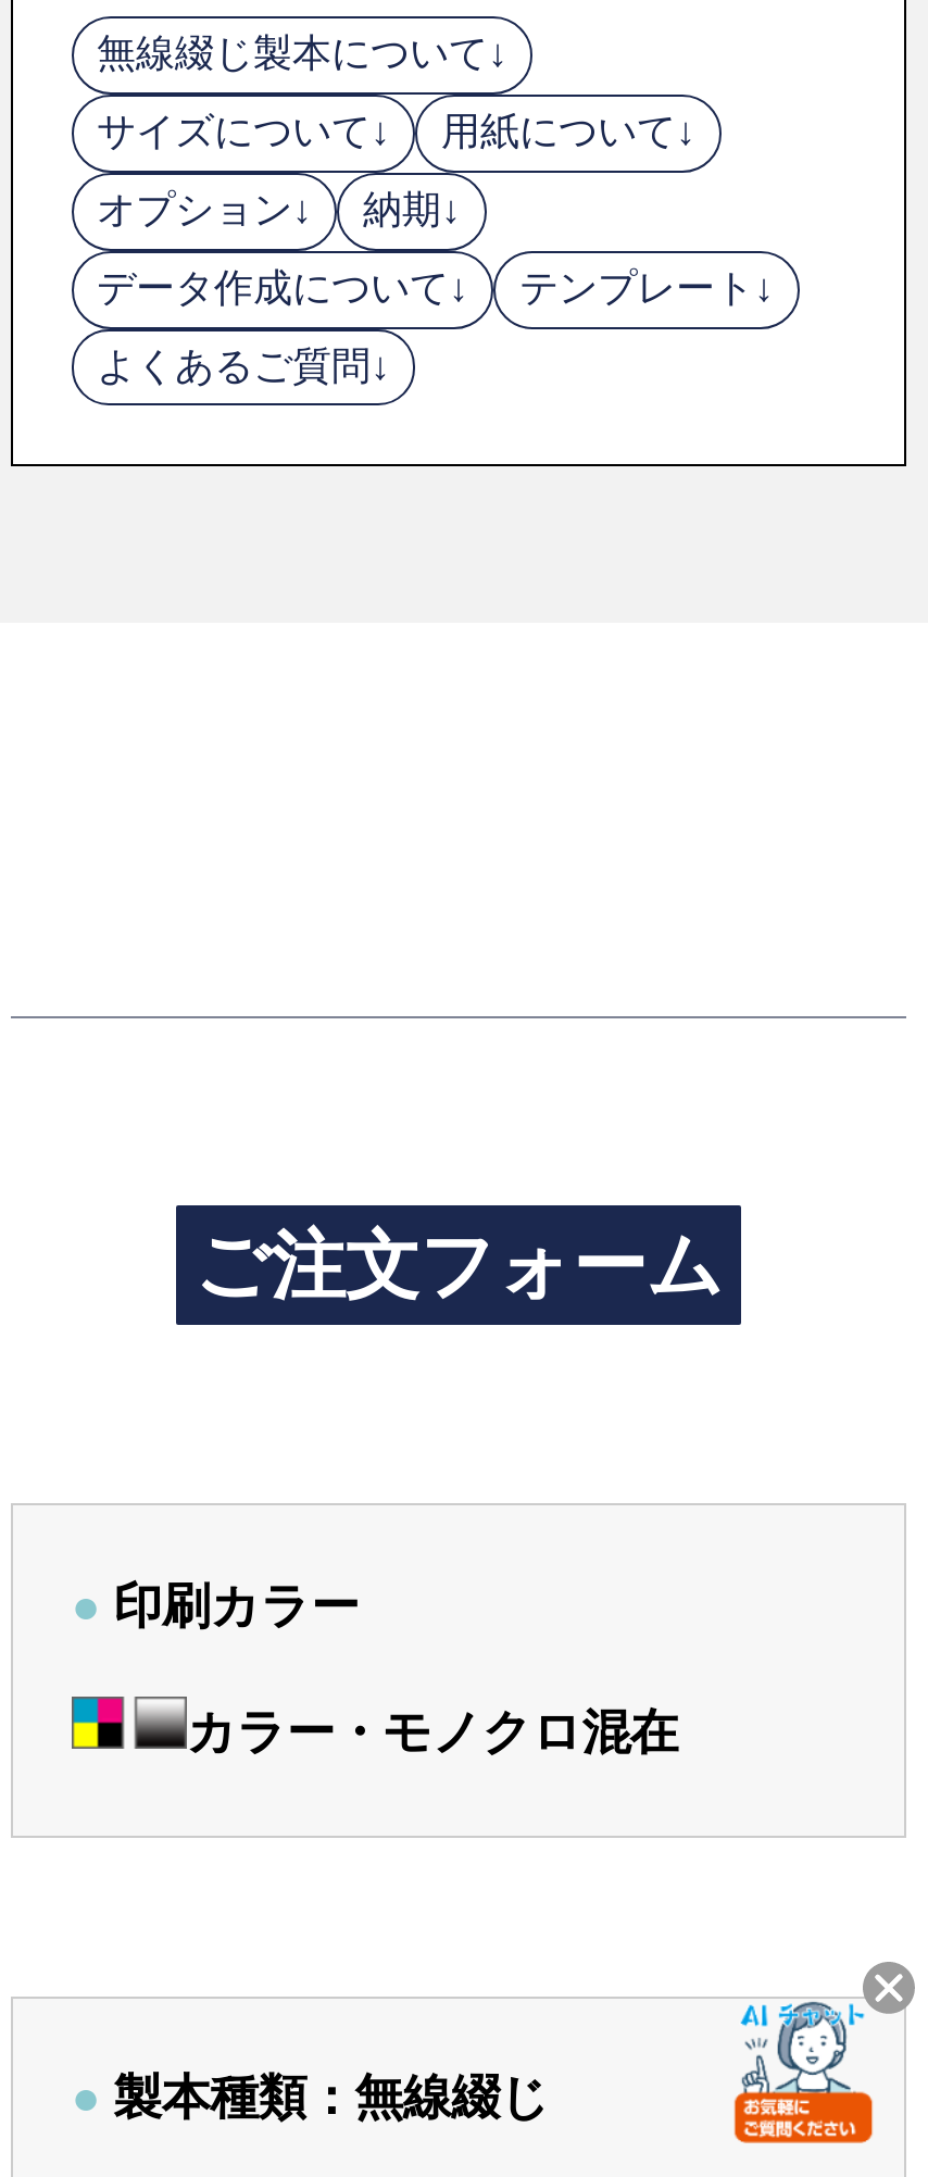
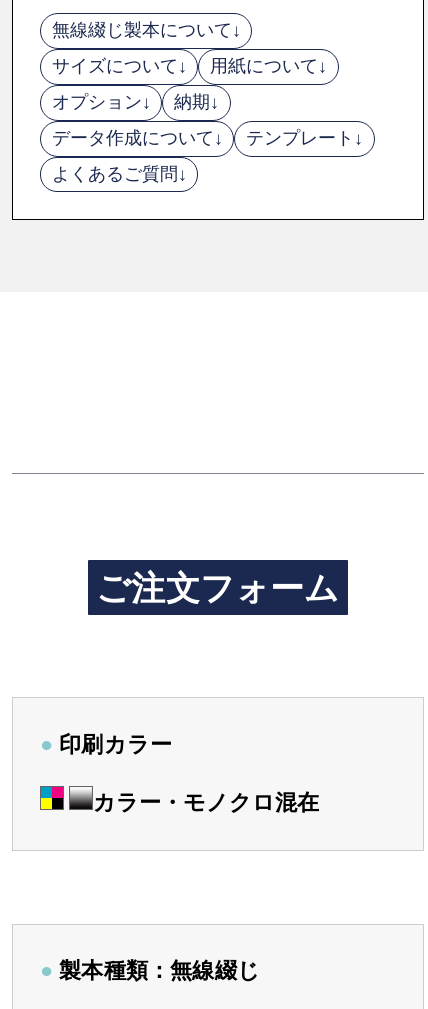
[732,1960,917,2144] [image] -> none

